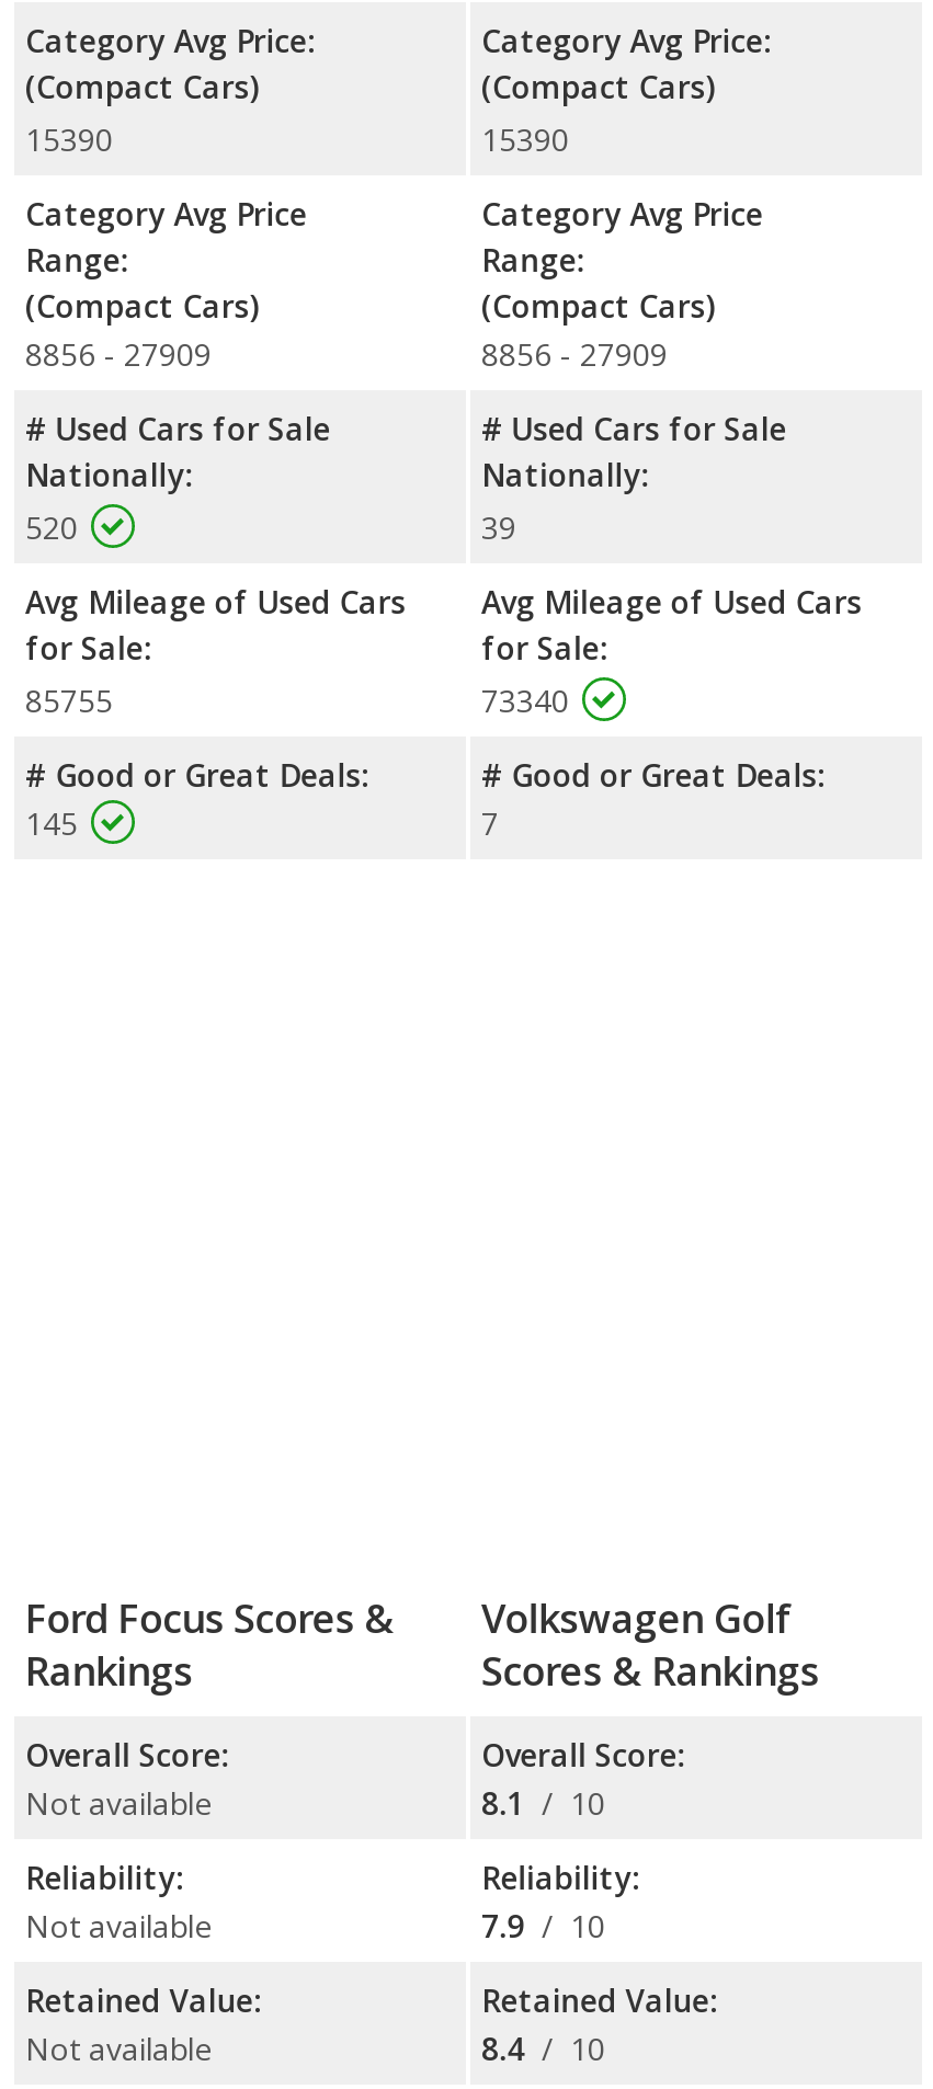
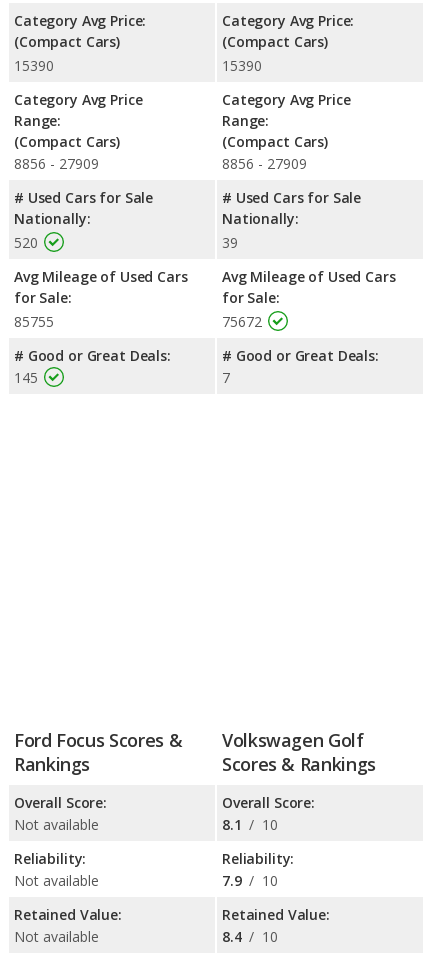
[481,680,569,722] 73340 -> [222,312,262,331] 75672

